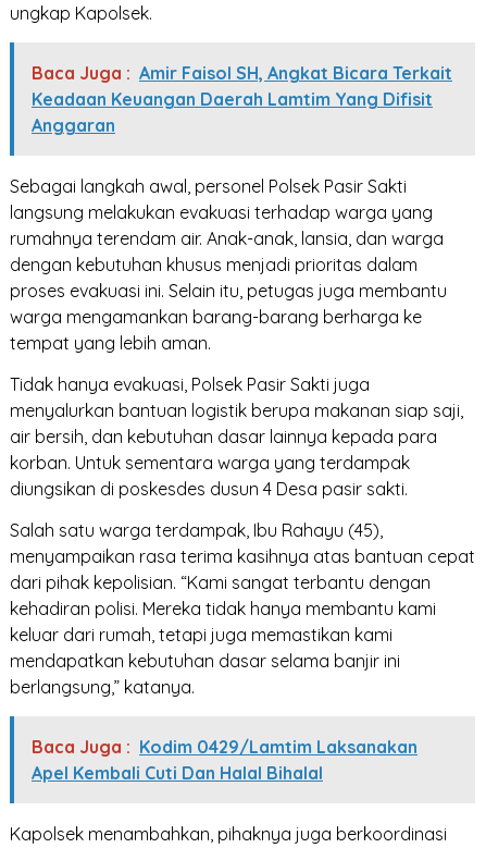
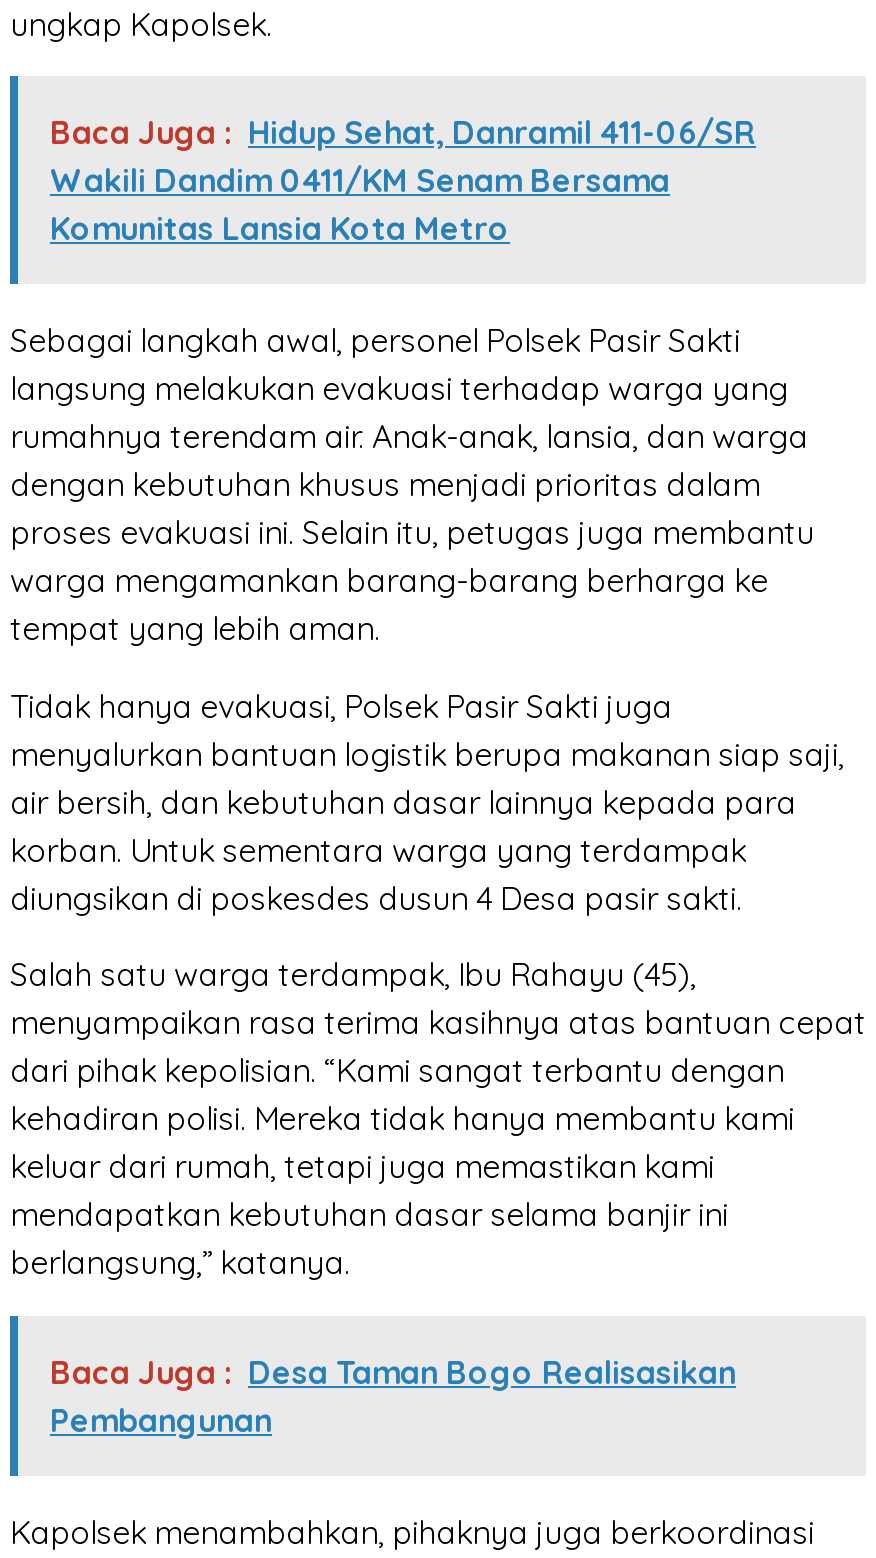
[32,62,452,136] Baca Juga : Amir Faisol SH, Angkat Bicara Terkait | Keadaan Keuangan Daerah Lamtim Yang Difisit | Anggaran -> [50,113,756,249] Baca Juga : Hidup Sehat, Danramil 411-06/SR | Wakili Dandim 0411/KM Senam Bersama | Komunitas Lansia Kota Metro
[32,736,418,784] Baca Juga : Kodim 0429/Lamtim Laksanakan | Apel Kembali Cuti Dan Halal Bihalal -> [50,1352,736,1440] Baca Juga : Desa Taman Bogo Realisasikan | Pembangunan

